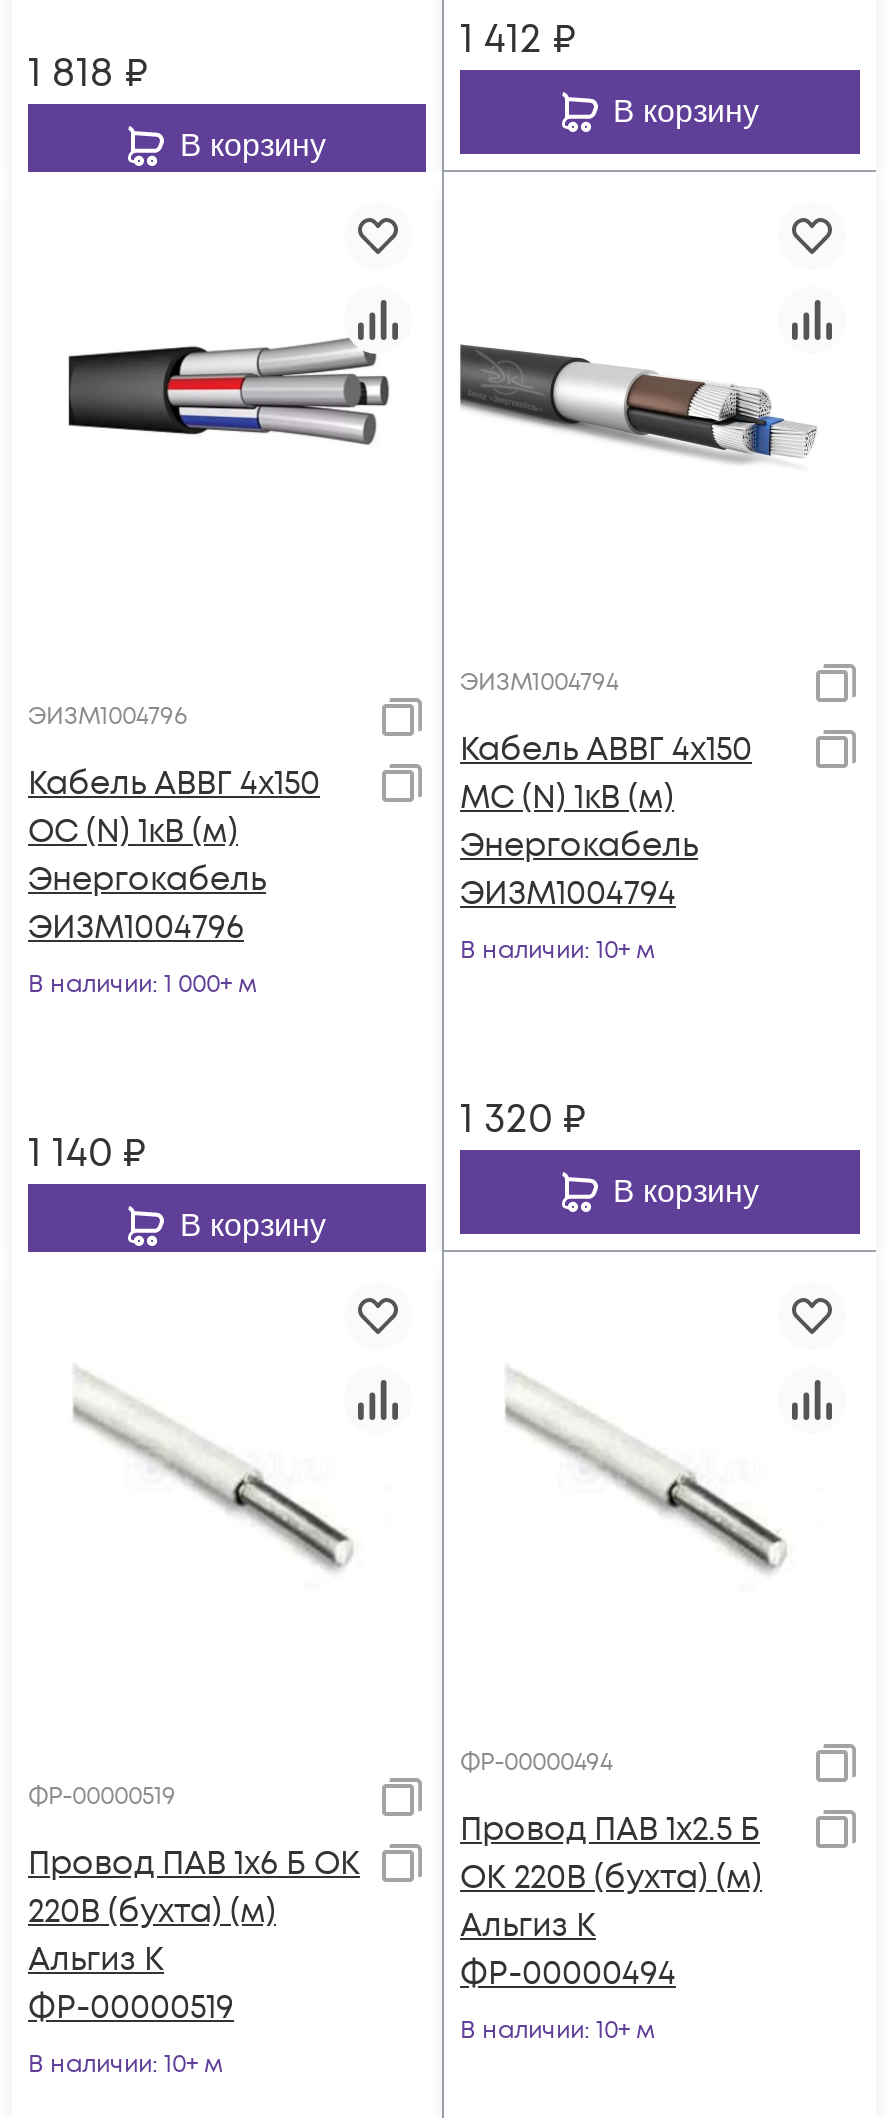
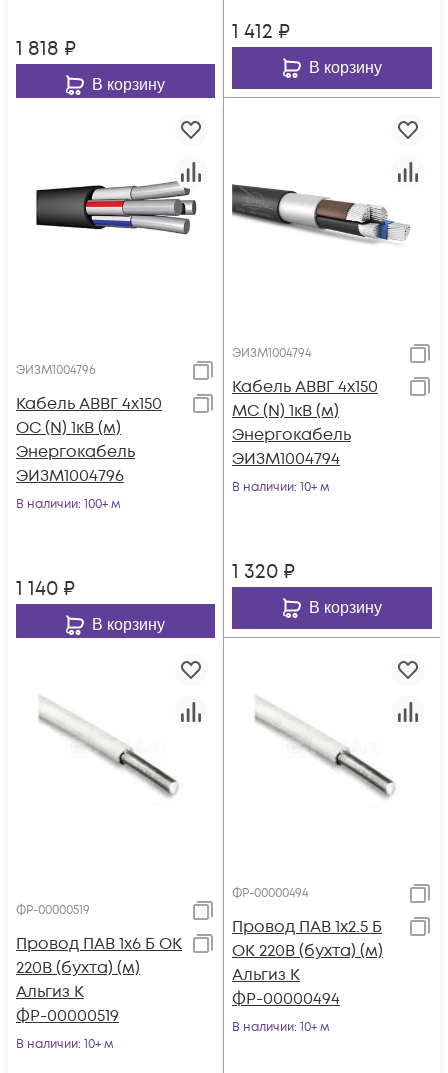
[28,968,258,1002] В наличии: 1 000+ м -> [16,496,121,513] В наличии: 100+ м

